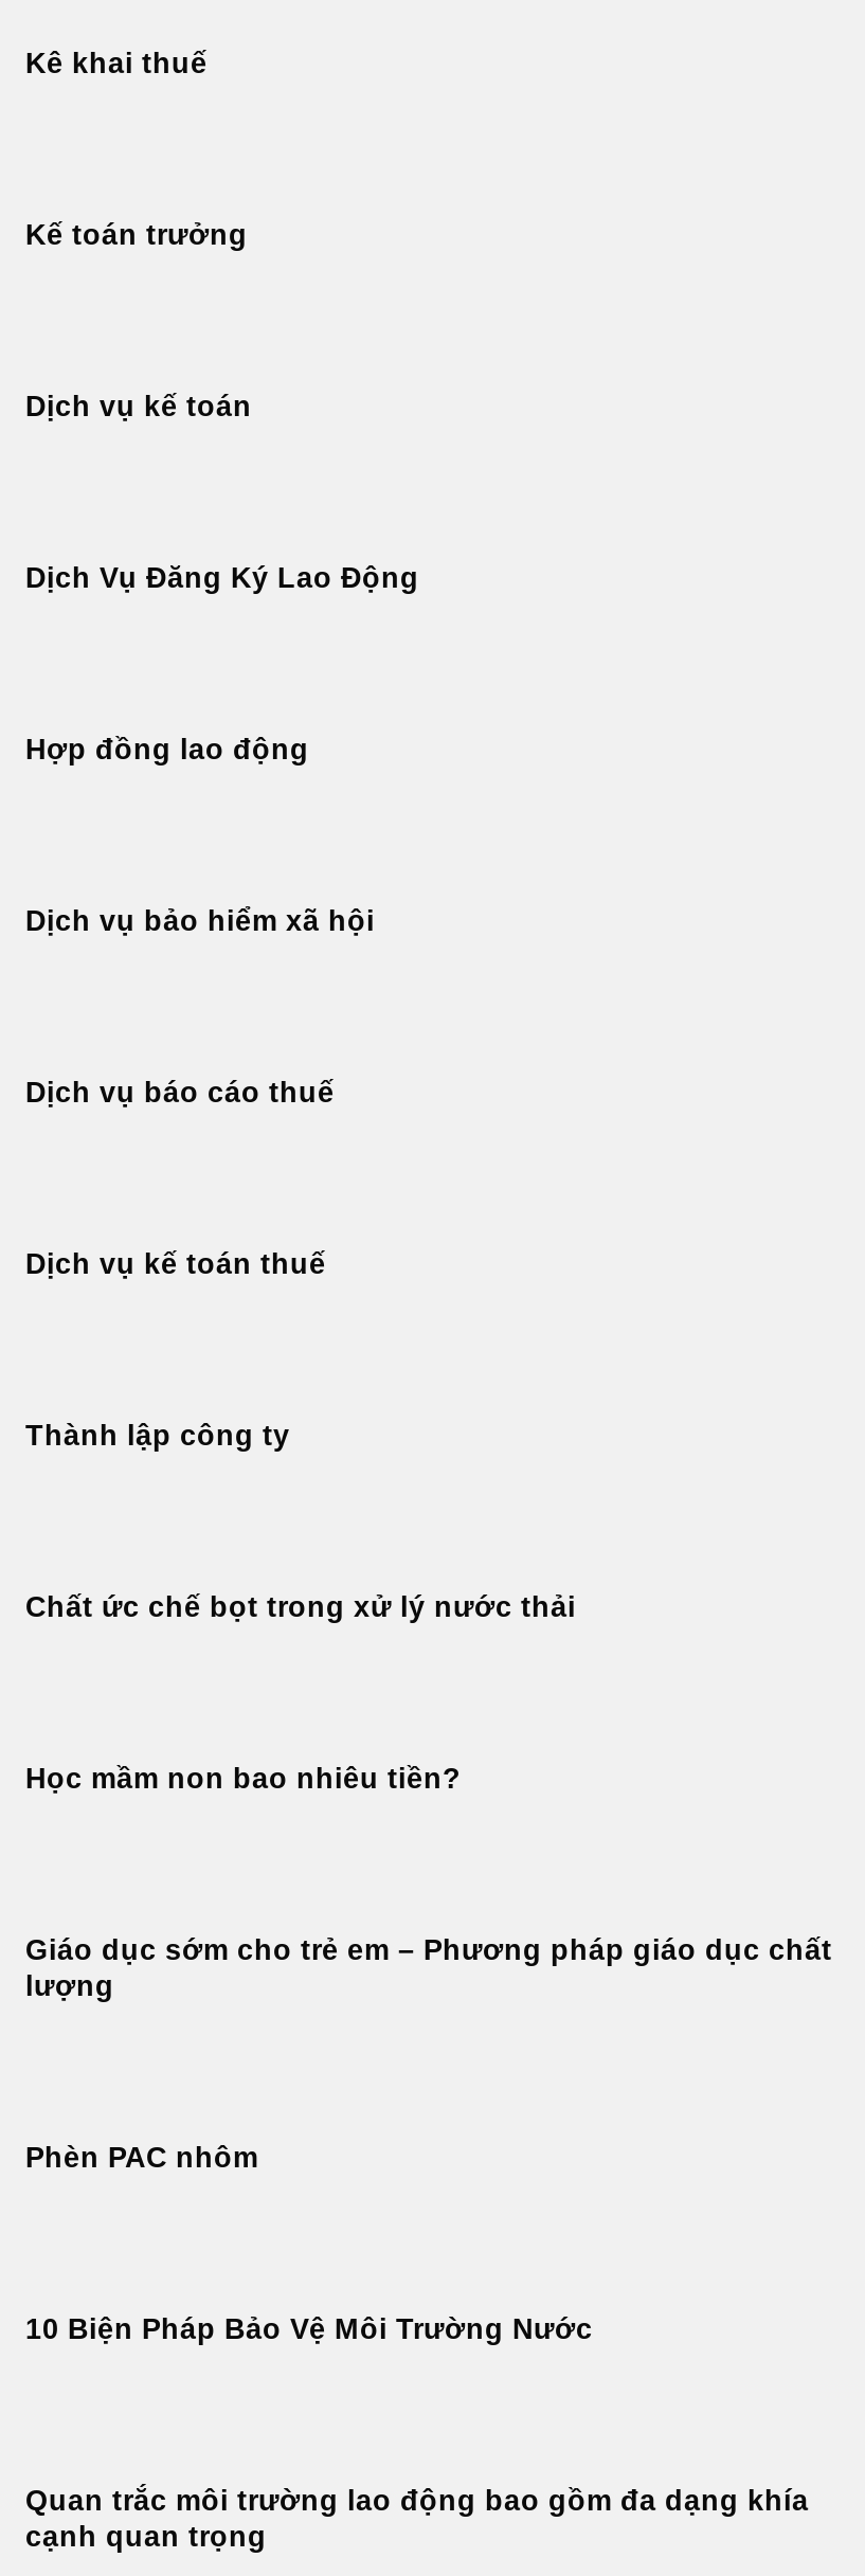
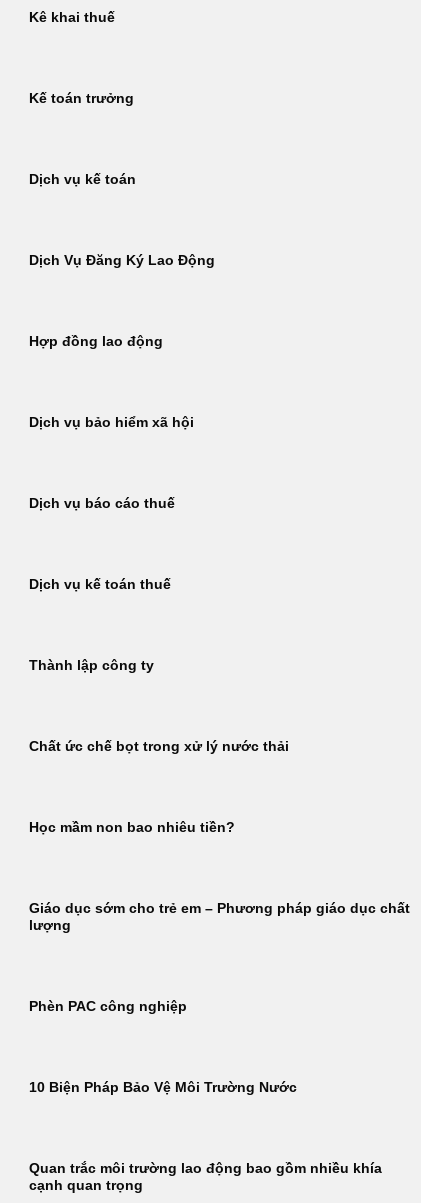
[25,2142,258,2174] Phèn PAC nhôm -> [29,999,187,1014] Phèn PAC công nghiệp
[25,2485,809,2517] Quan trắc môi trường lao động bao gồm đa dạng khía -> [29,1161,382,1176] Quan trắc môi trường lao động bao gồm nhiều khía

